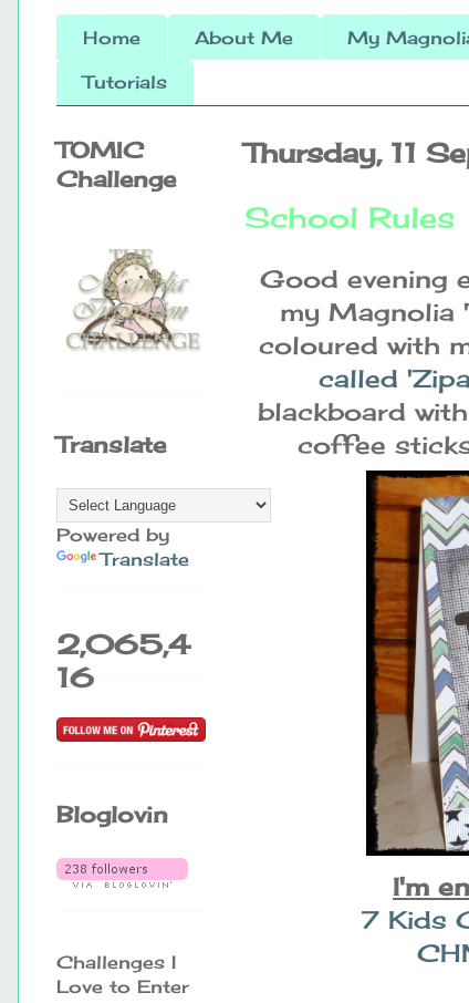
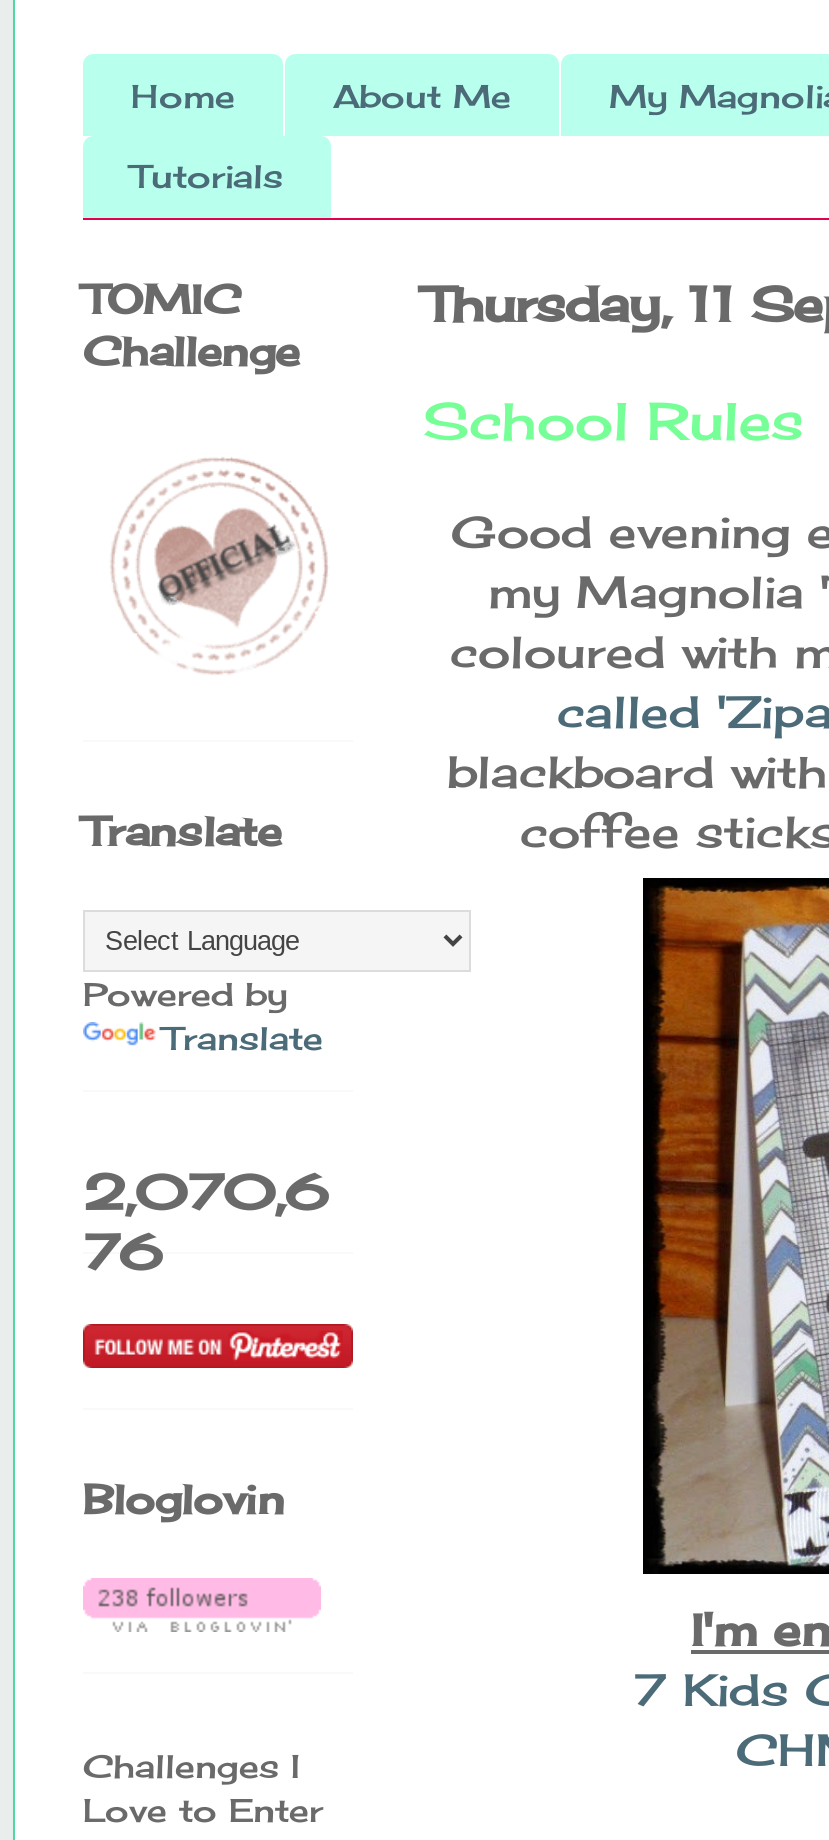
[65,246,200,350] [image] -> [101,458,339,674] [image]
[56,628,190,661] 2,065,4 -> [83,1162,329,1222] 2,070,6
[56,661,94,694] 16 -> [83,1222,163,1282] 76

